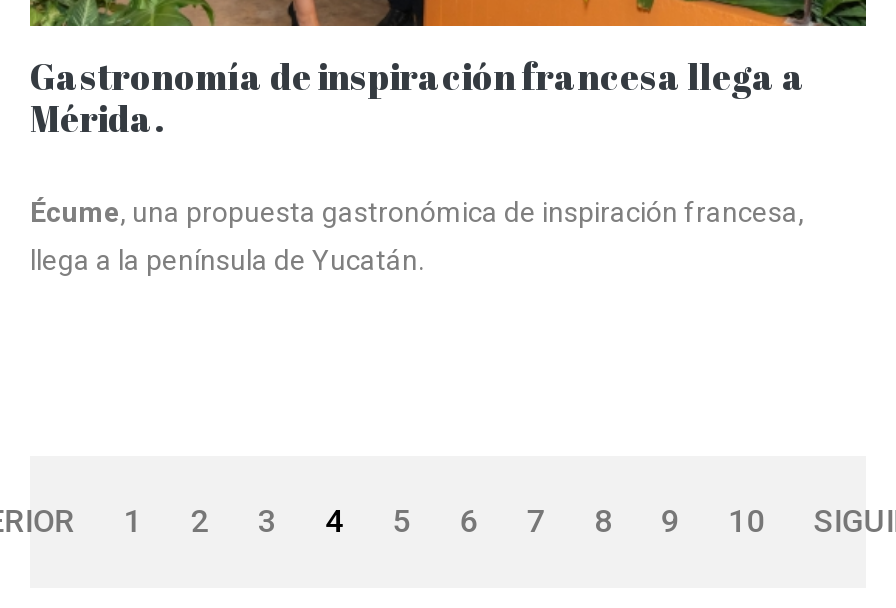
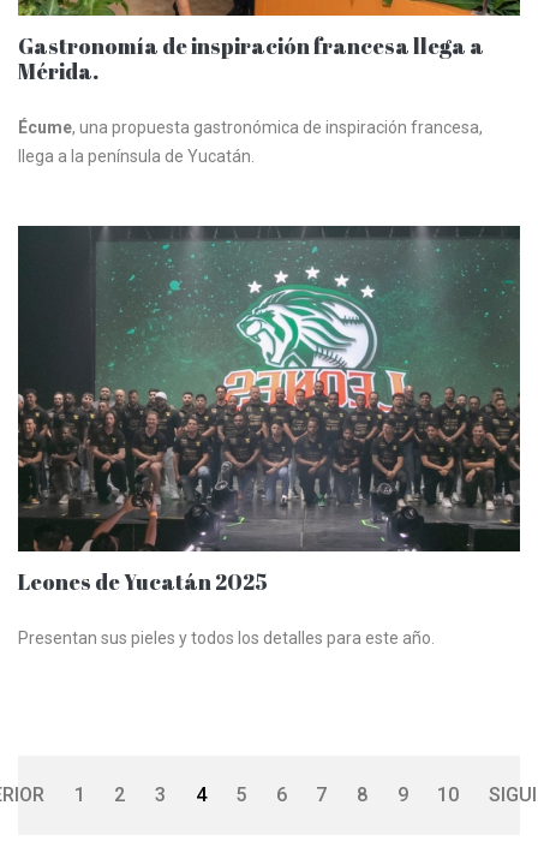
none -> [17,225,521,647] [image] | Leones de Yucatán 2025 | Presentan sus pieles y todos los detalles para este año.

